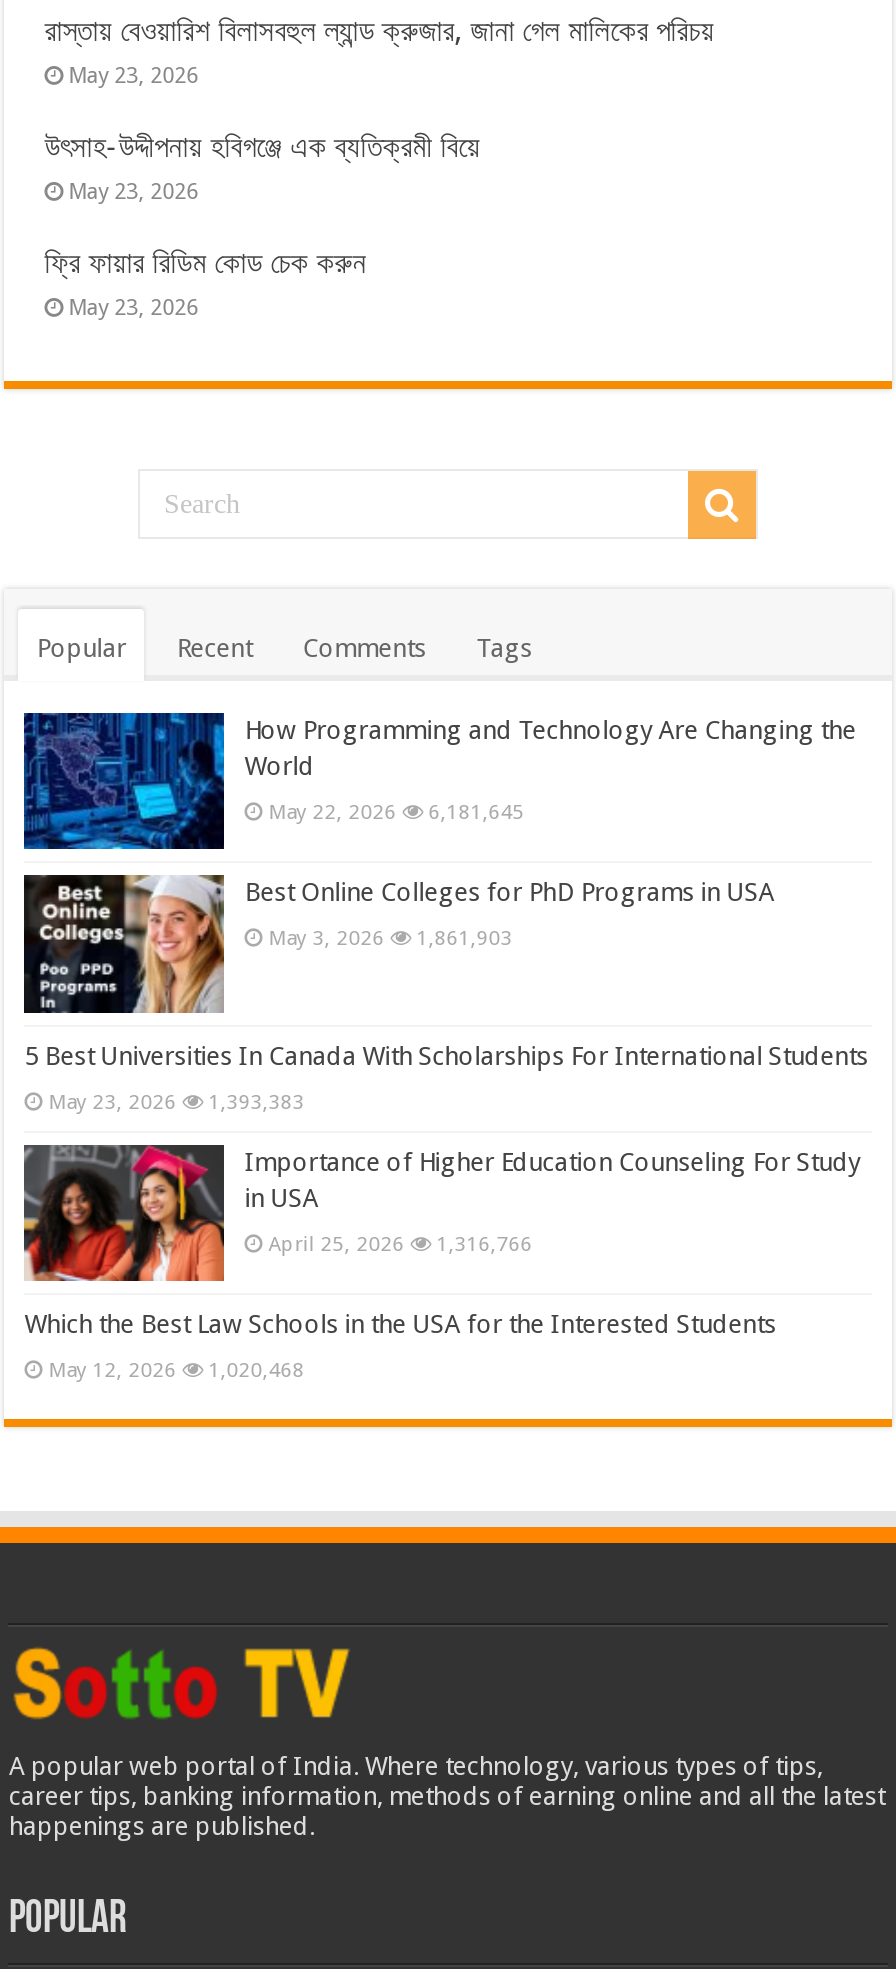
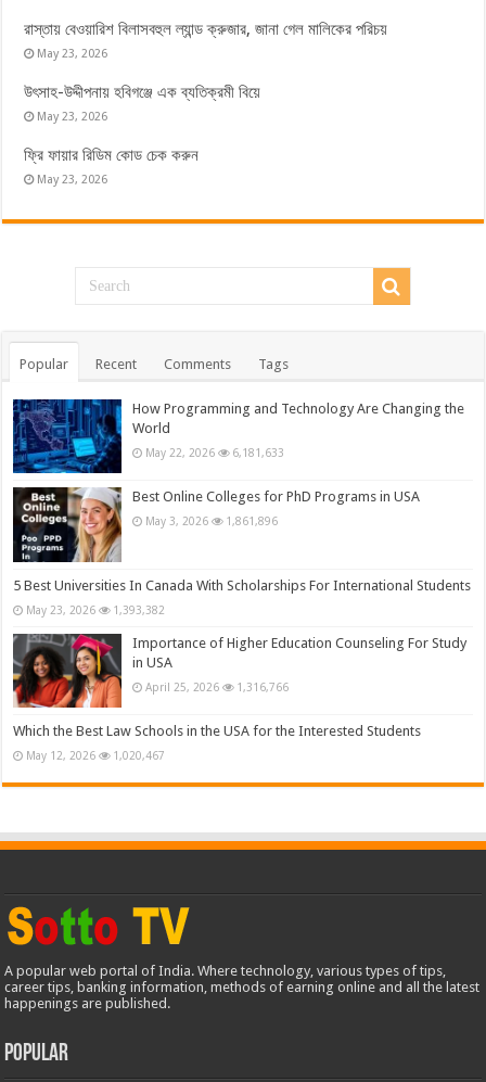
[268,799,524,823] May 22, 2026 6,181,645 -> [146,446,284,459] May 22, 2026 6,181,633
[268,926,512,950] May 3, 2026 1,861,903 -> [146,515,278,528] May 3, 2026 1,861,896
[48,1088,304,1112] May 23, 2026 1,393,383 -> [26,603,165,616] May 23, 2026 1,393,382
[48,1357,304,1381] May 12, 2026 1,020,468 -> [26,749,165,762] May 12, 2026 1,020,467

